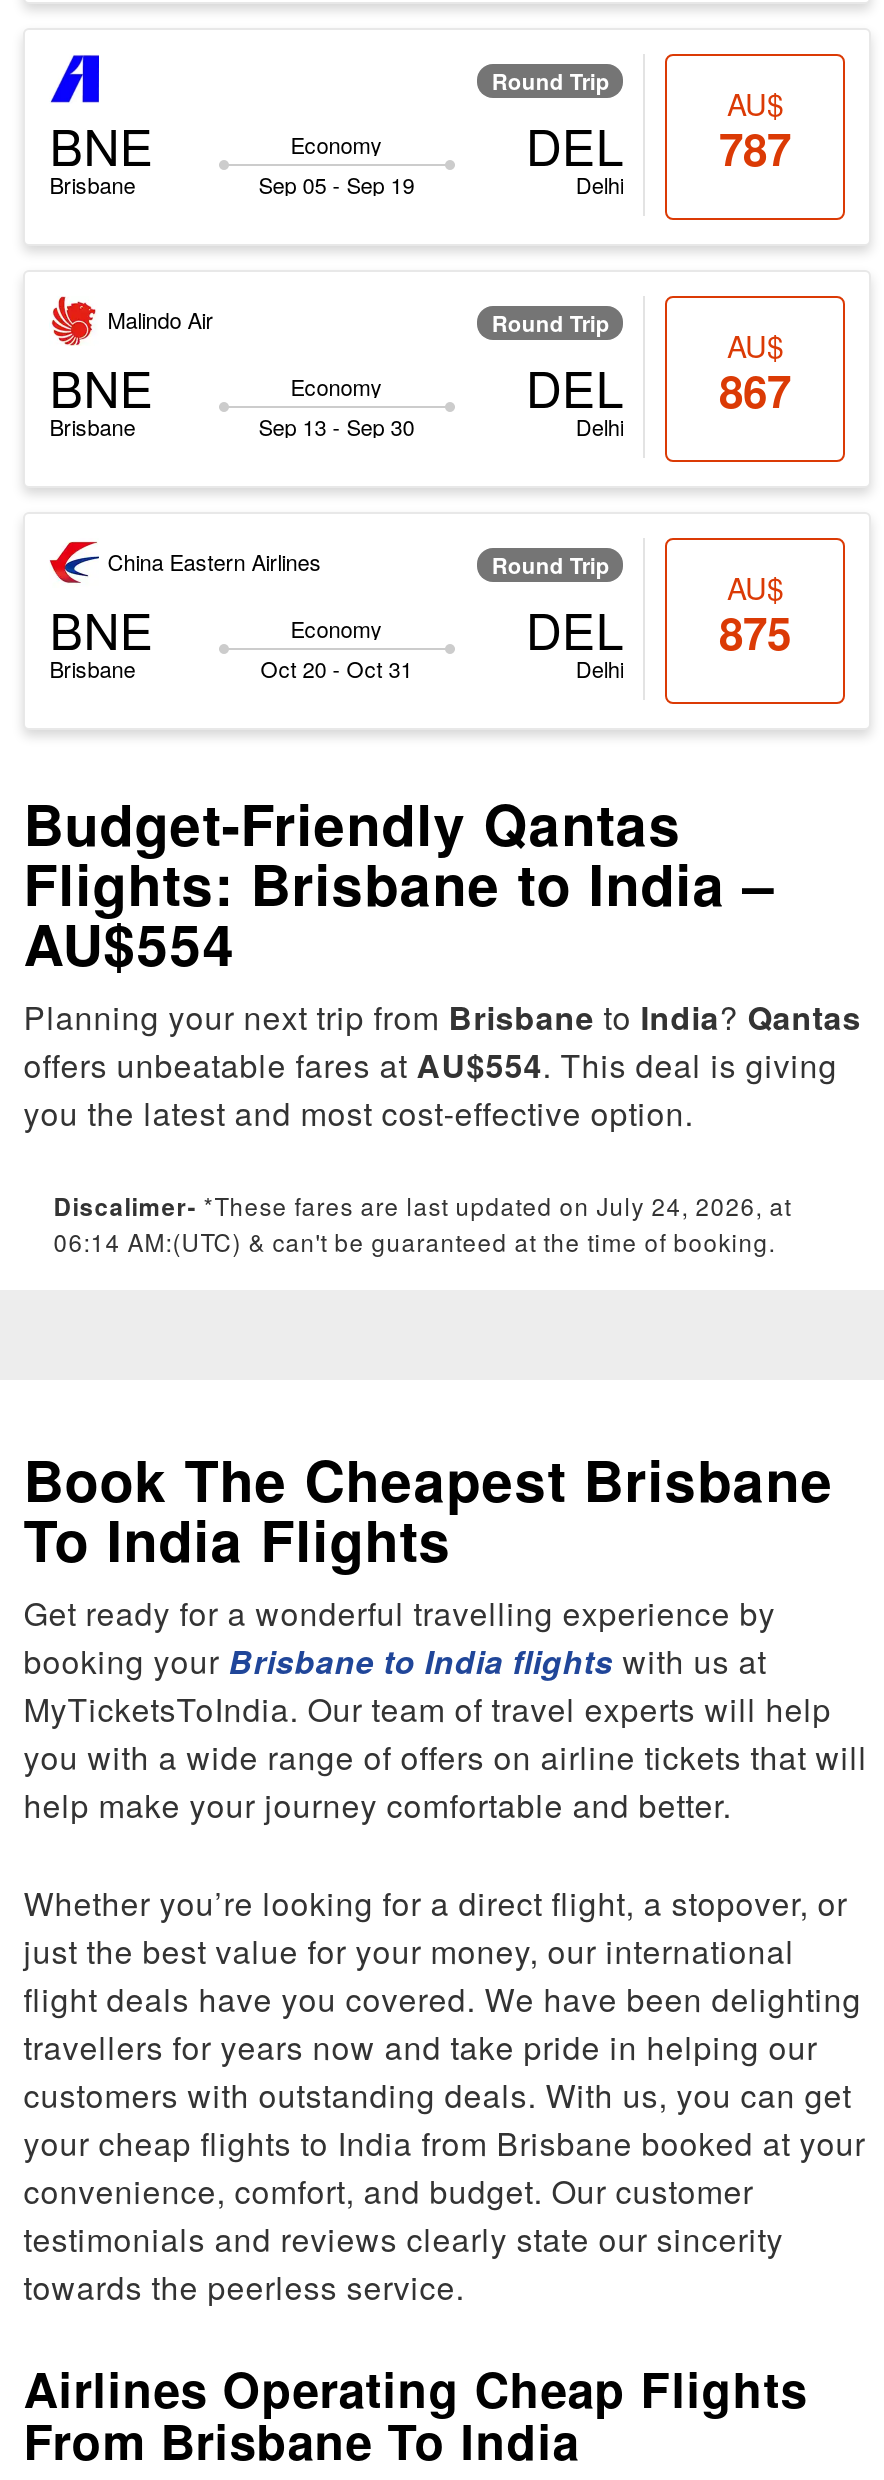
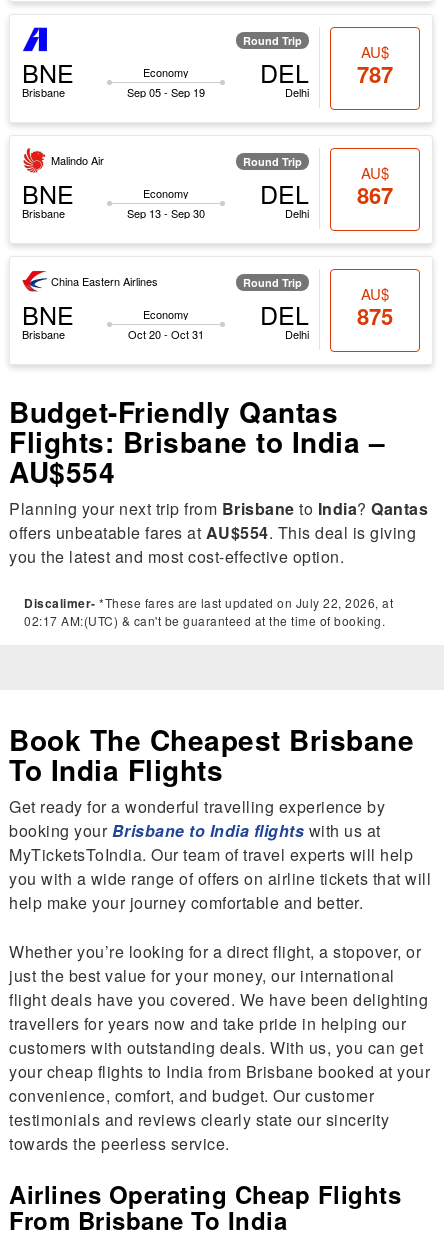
[53,1188,791,1224] Discalimer- *These fares are last updated on July 24, 2026, at -> [24,594,393,612] Discalimer- *These fares are last updated on July 22, 2026, at
[53,1224,775,1258] 06:14 AM:(UTC) & can't be guaranteed at the time of booking. -> [24,612,385,629] 02:17 AM:(UTC) & can't be guaranteed at the time of booking.

